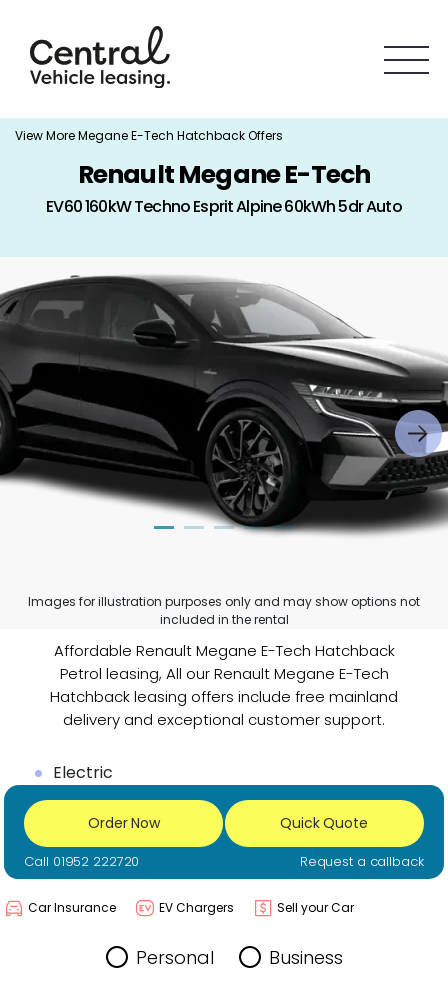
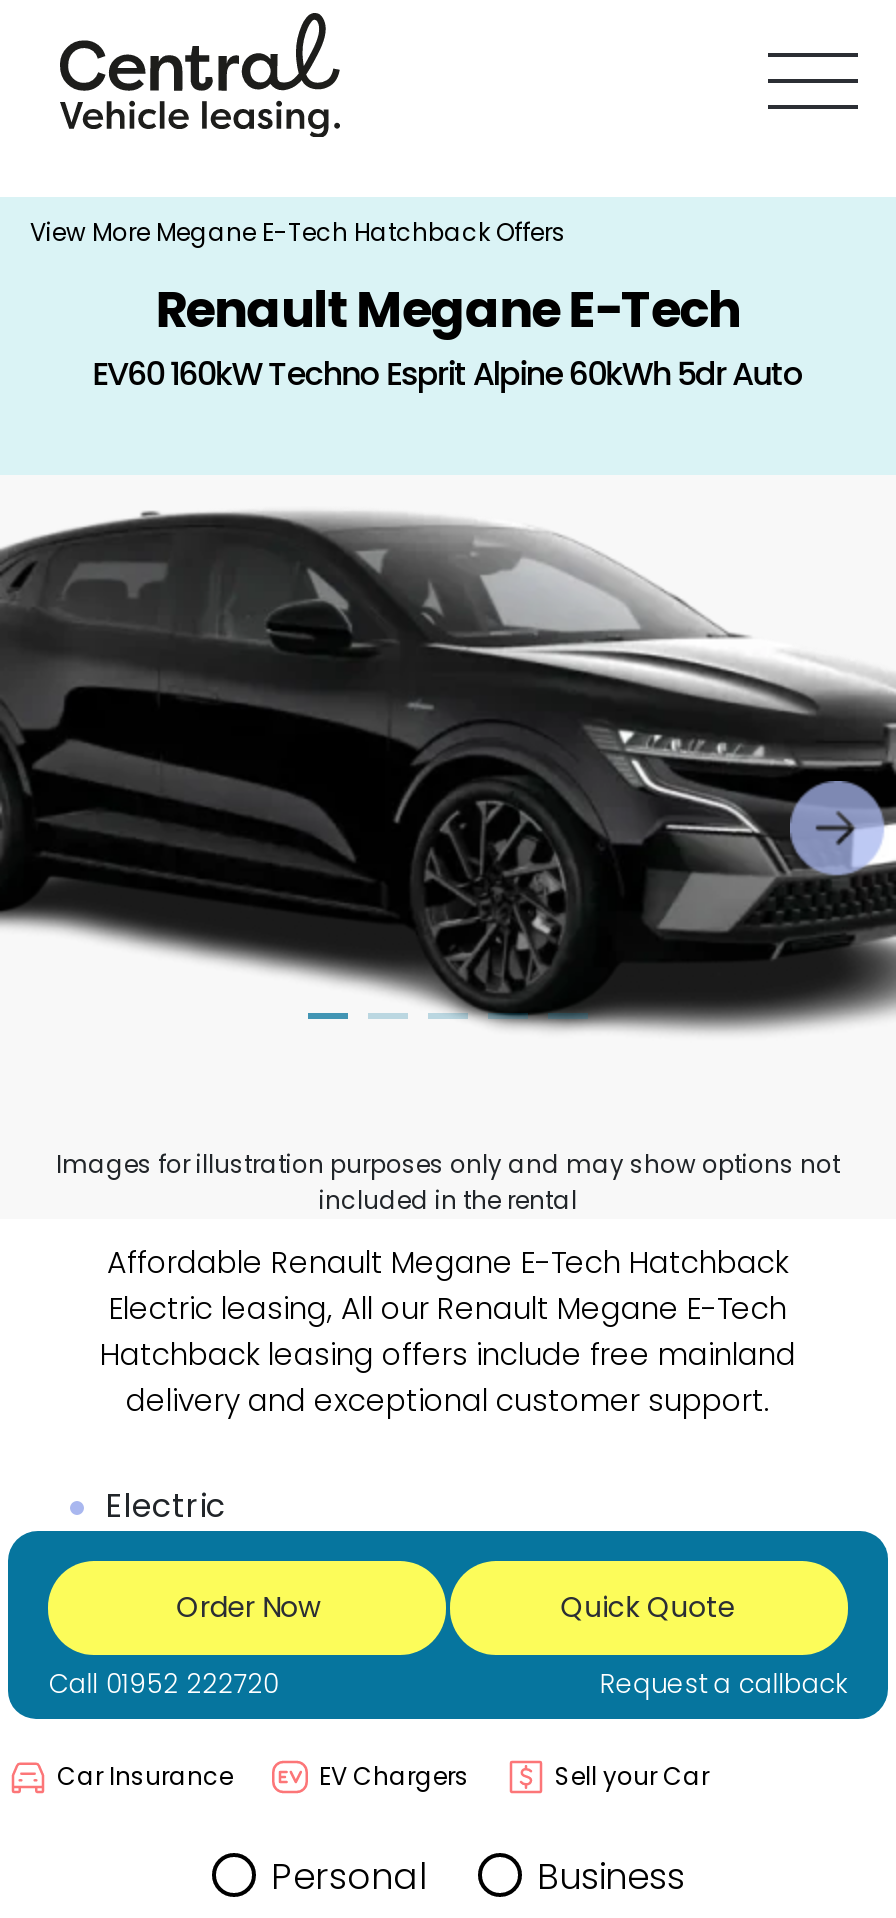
[59,663,388,684] Petrol leasing, All our Renault Megane E-Tech -> [109,1287,787,1329] Electric leasing, All our Renault Megane E-Tech

